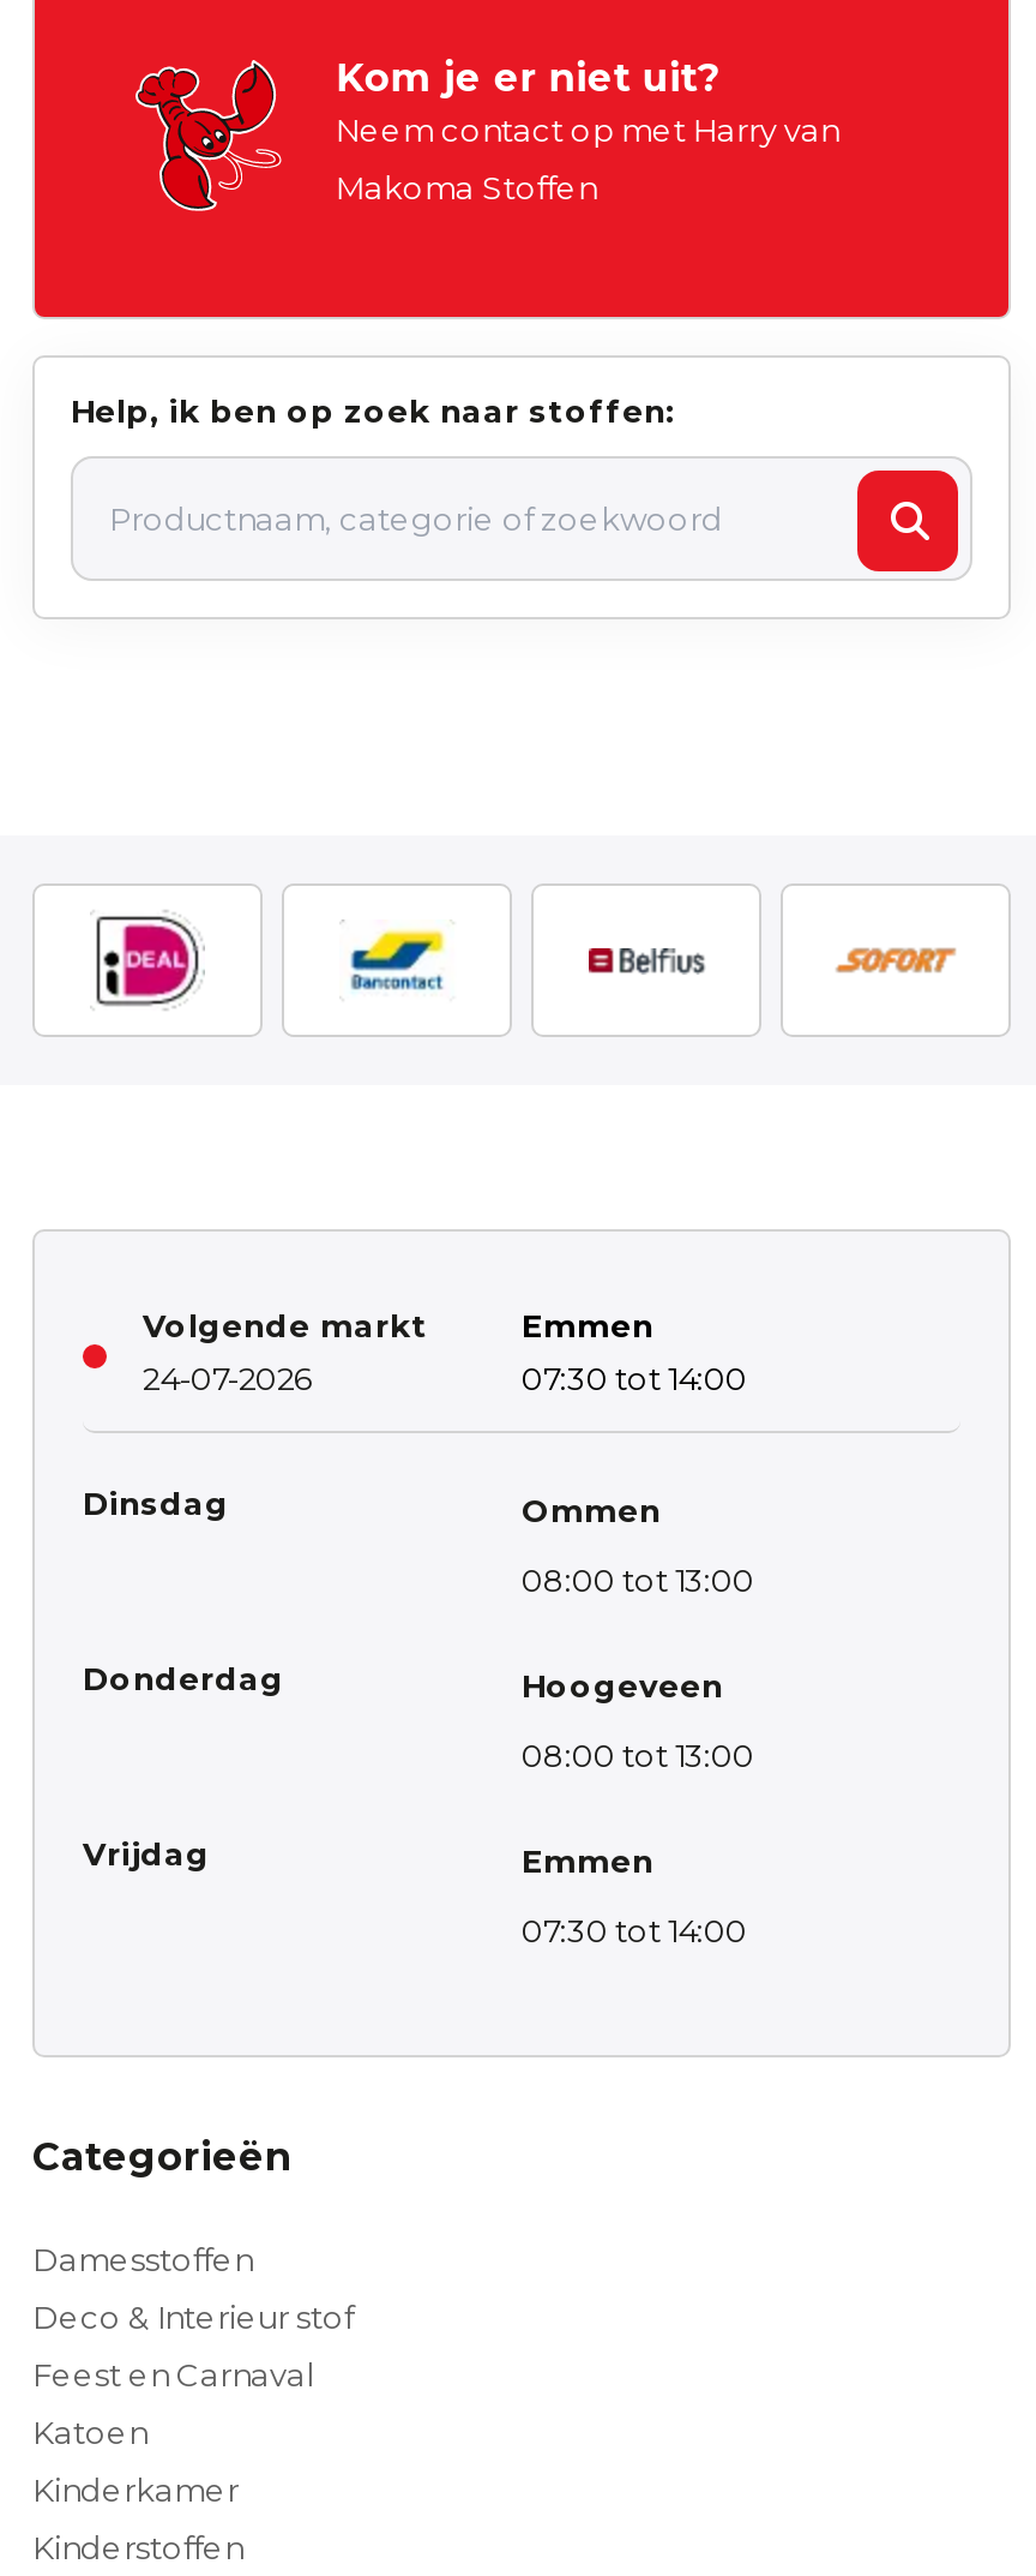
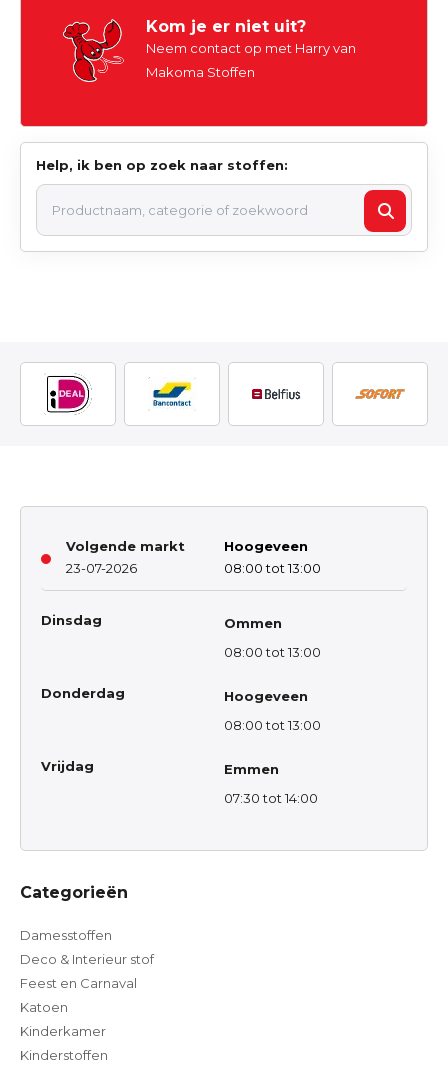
[522,1307,747,1398] Emmen | 07:30 tot 14:00 -> [224,538,321,576] Hoogeveen | 08:00 tot 13:00
[143,1360,313,1398] 24-07-2026 -> [66,560,137,576] 23-07-2026

